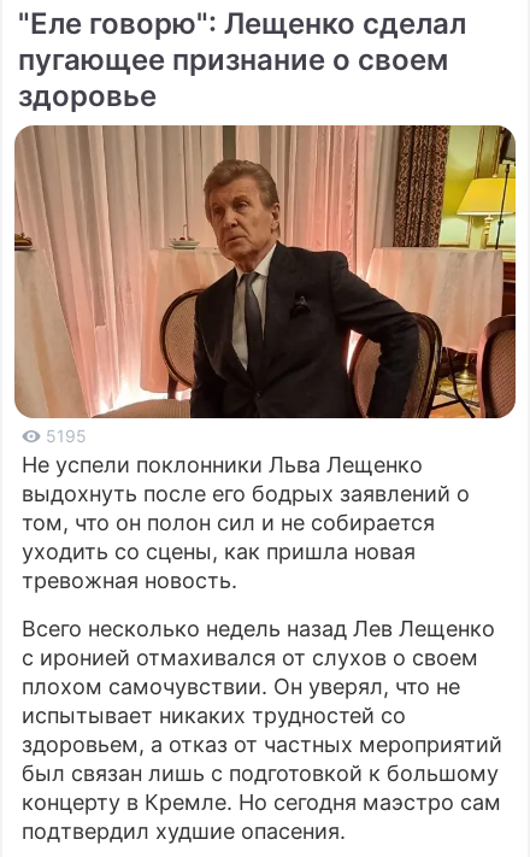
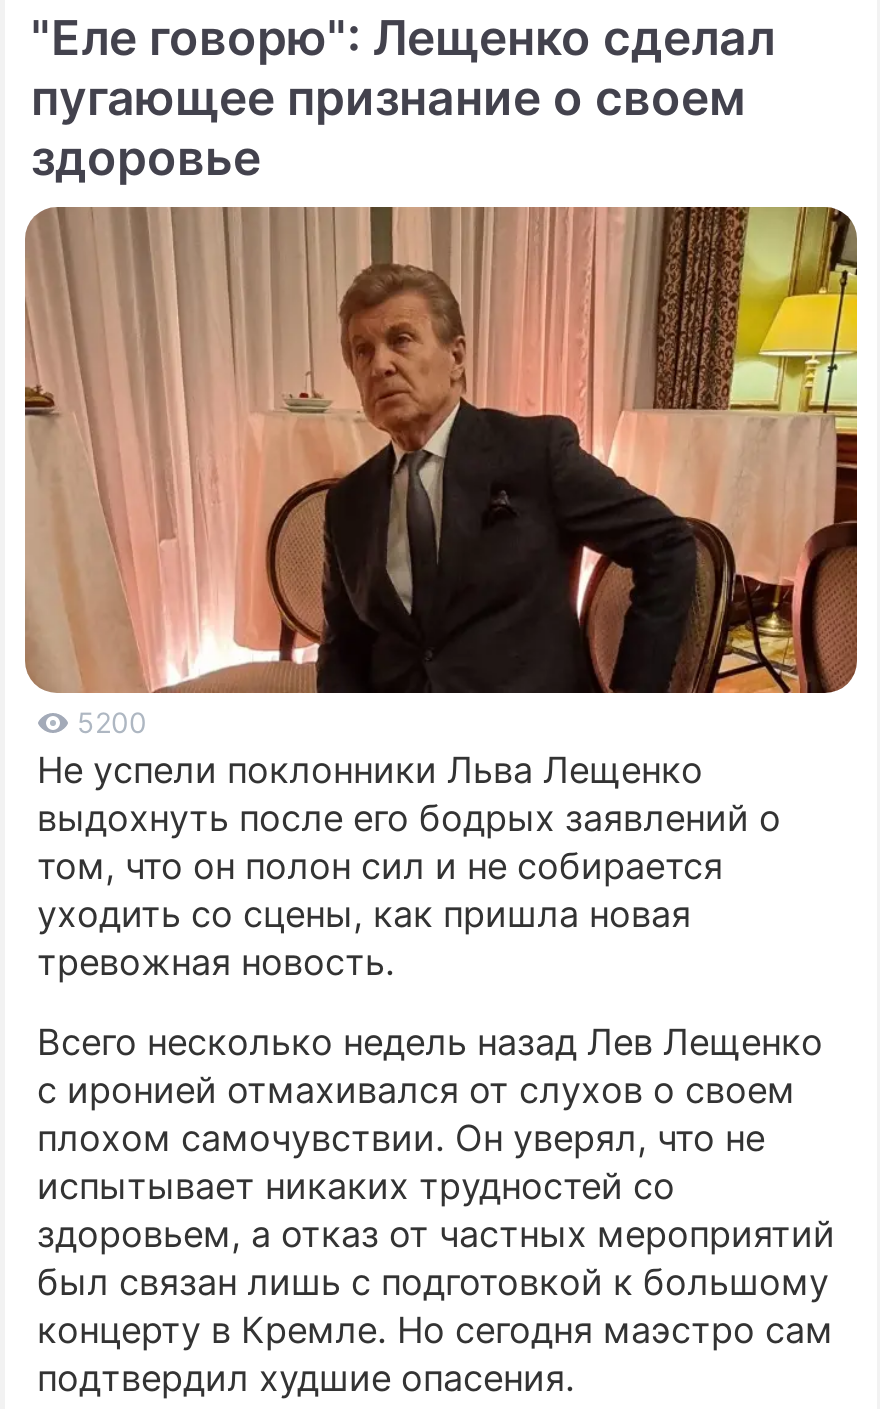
[46,425,87,446] 5195 -> [77,705,147,739] 5200

